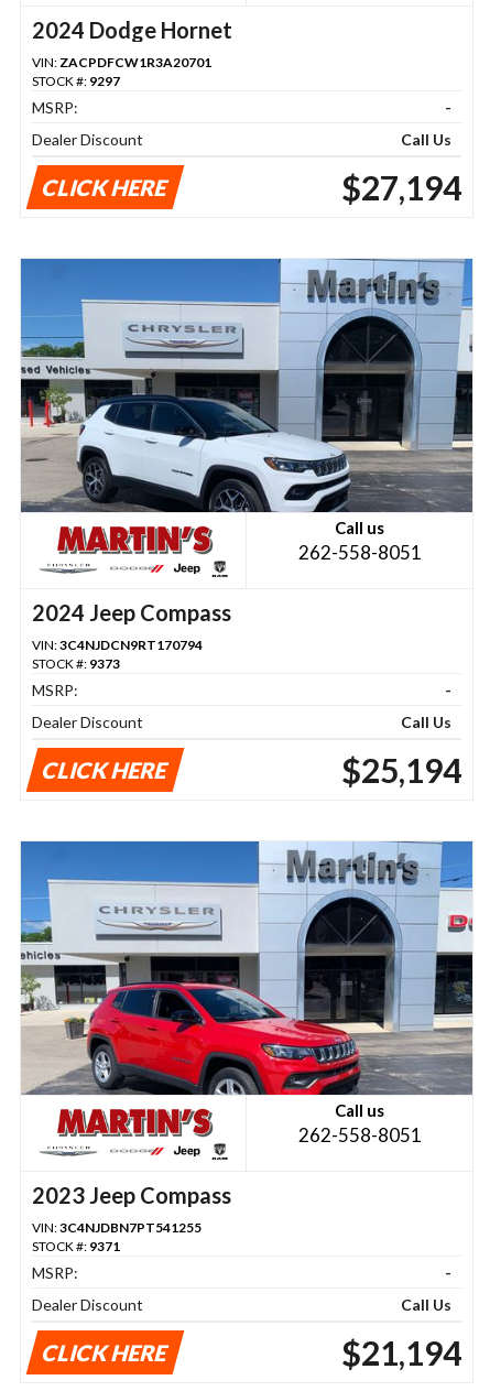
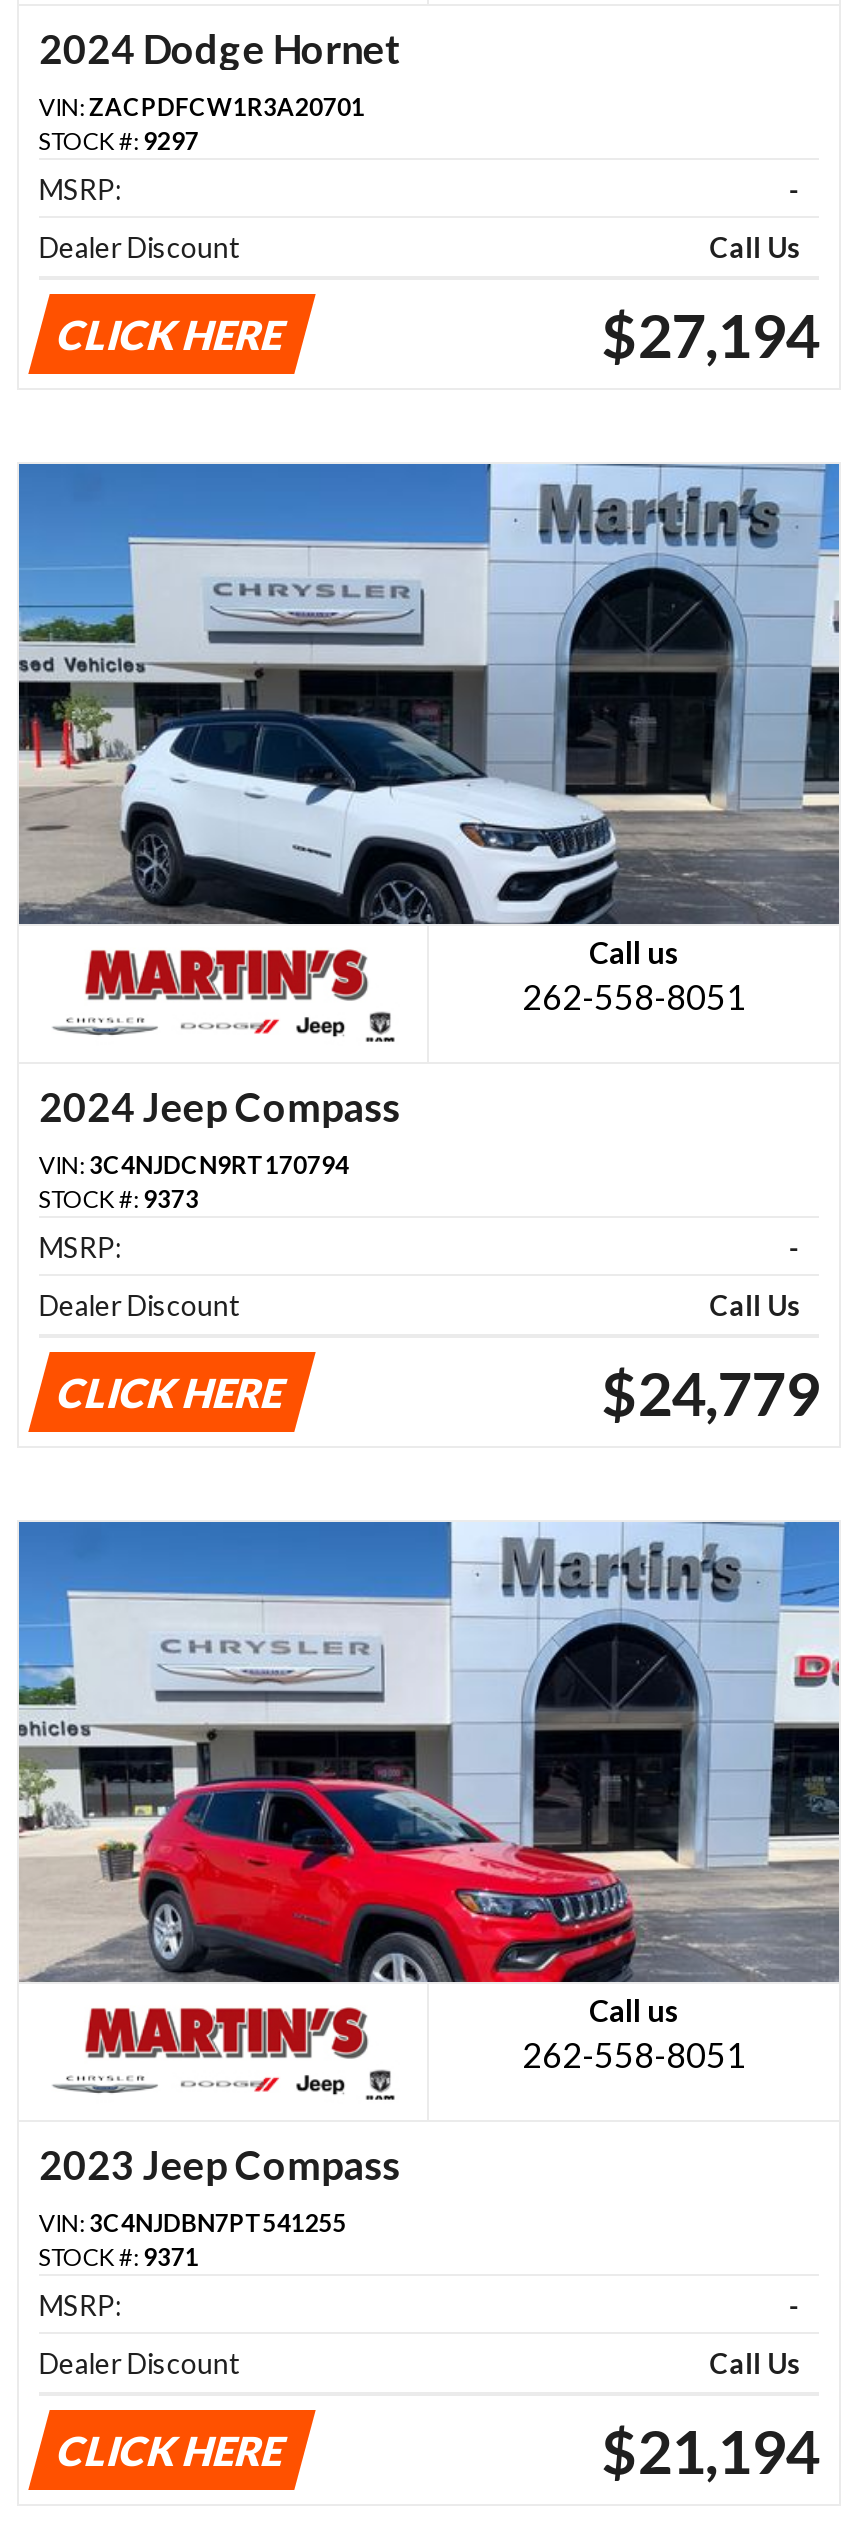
[341,750,461,790] $25,194 -> [601,1356,819,1428] $24,779

